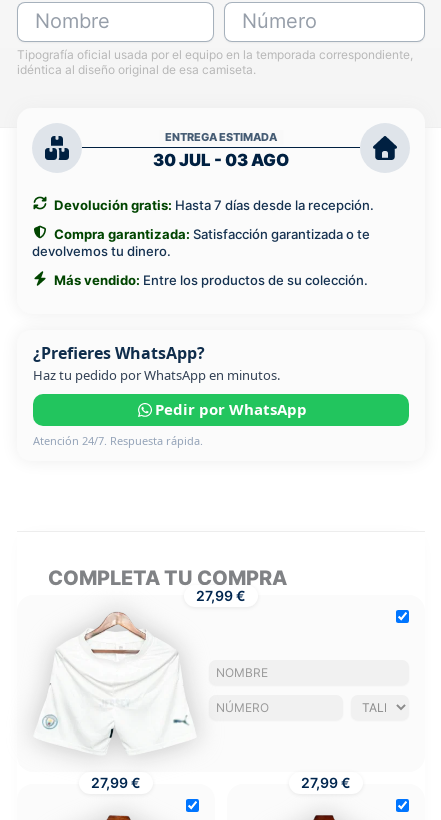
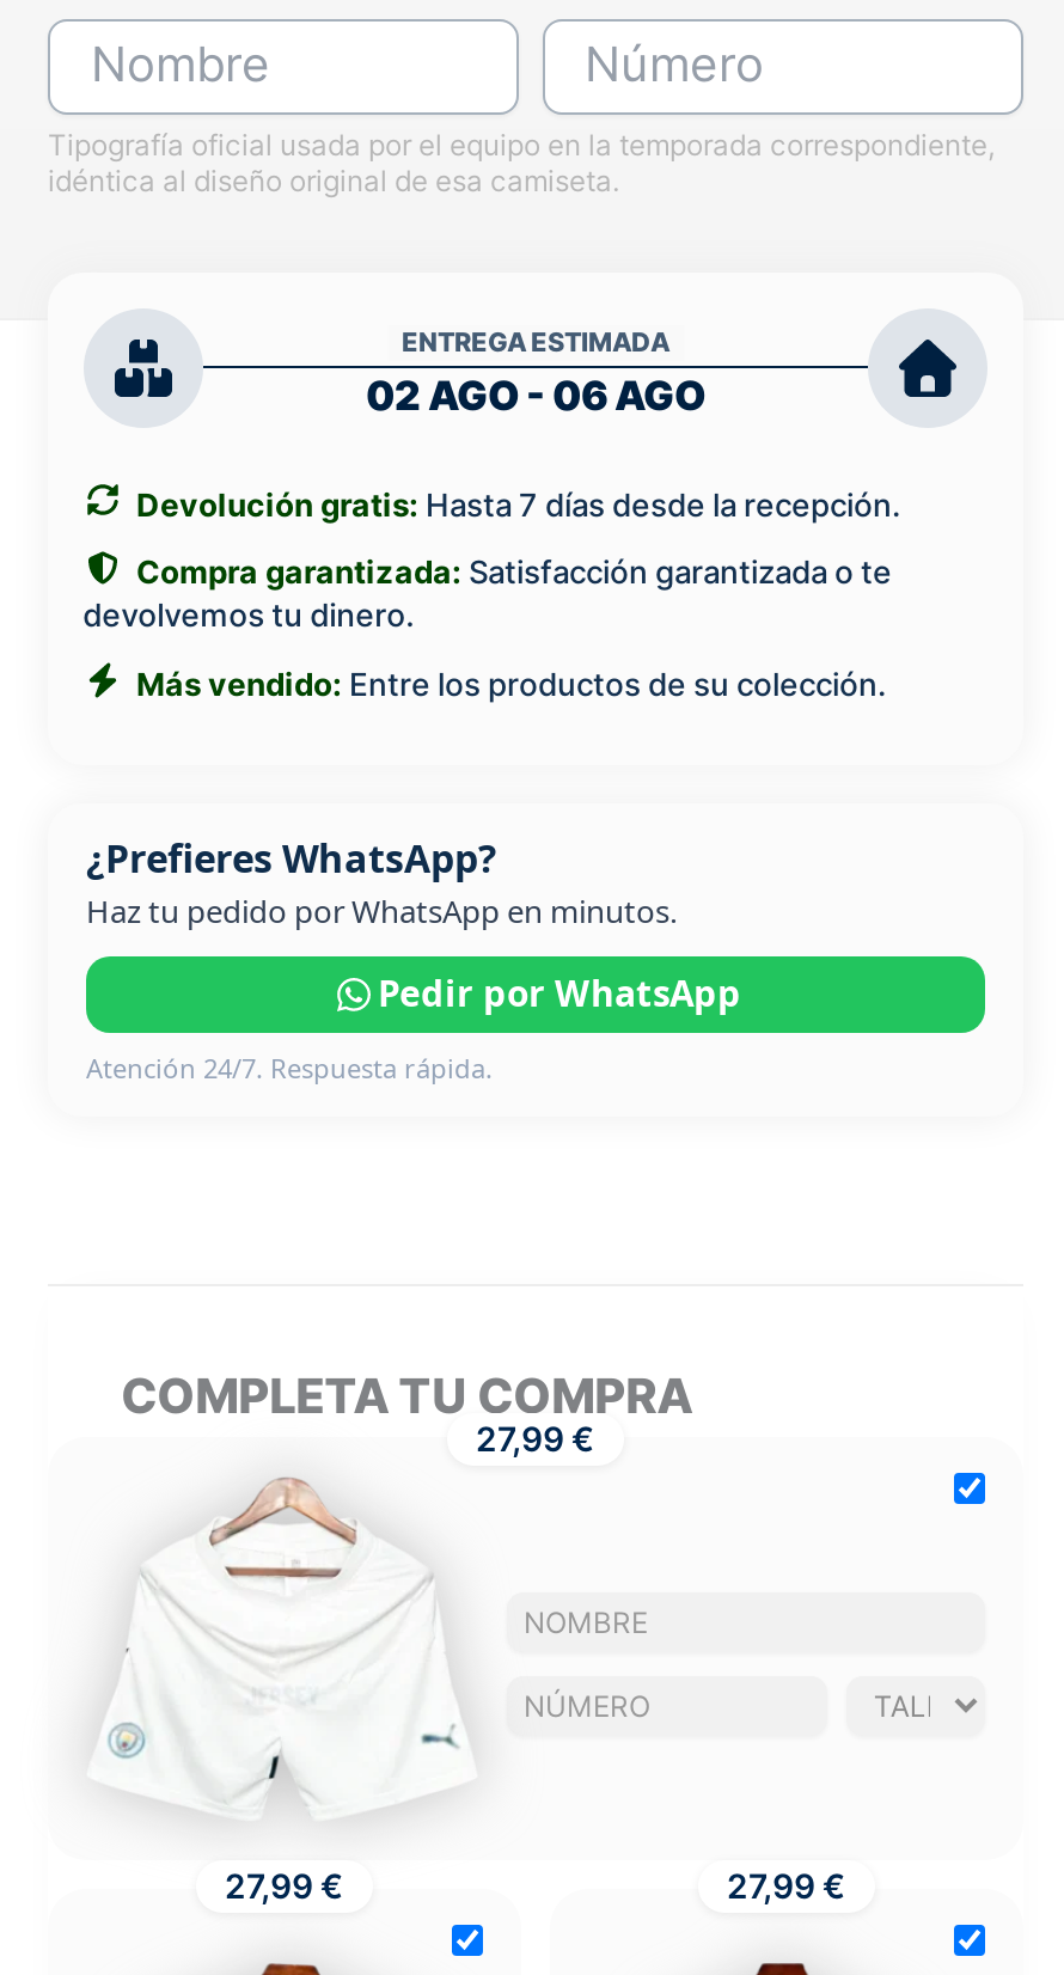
[153,150,289,170] 30 JUL - 03 AGO -> [366,373,705,421] 02 AGO - 06 AGO

